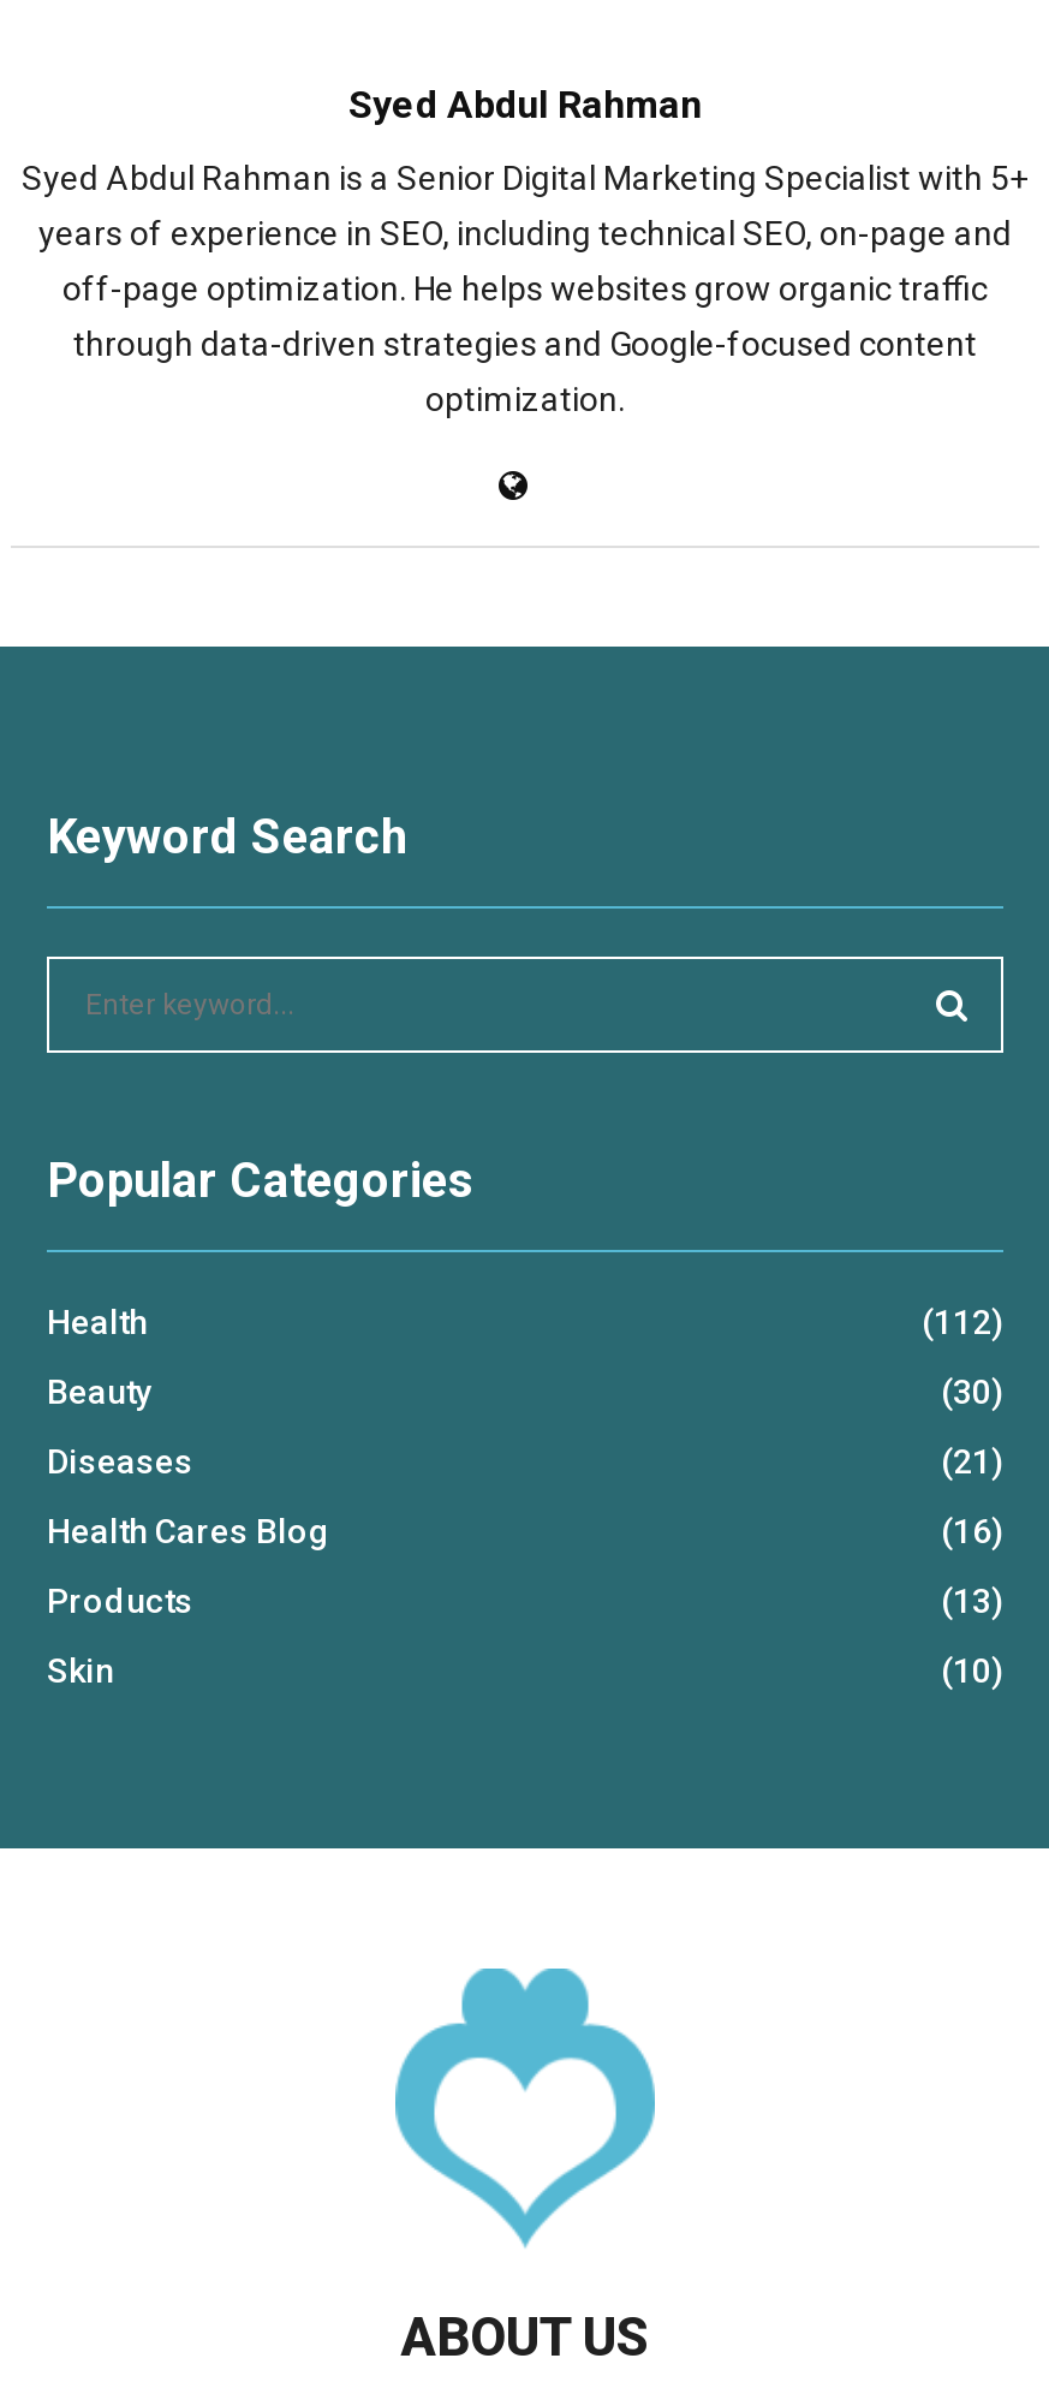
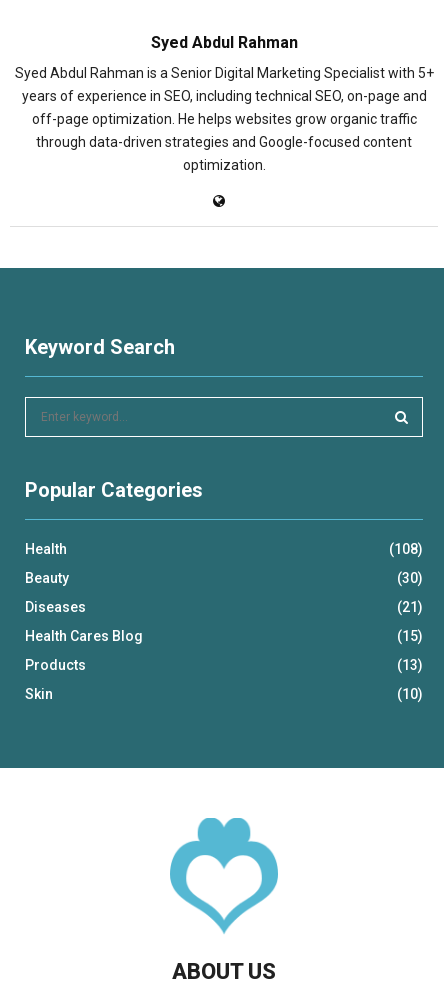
[922,1303,1003,1341] (112) -> [389,541,423,557] (108)
[941,1512,1003,1550] (16) -> [397,628,423,644] (15)

